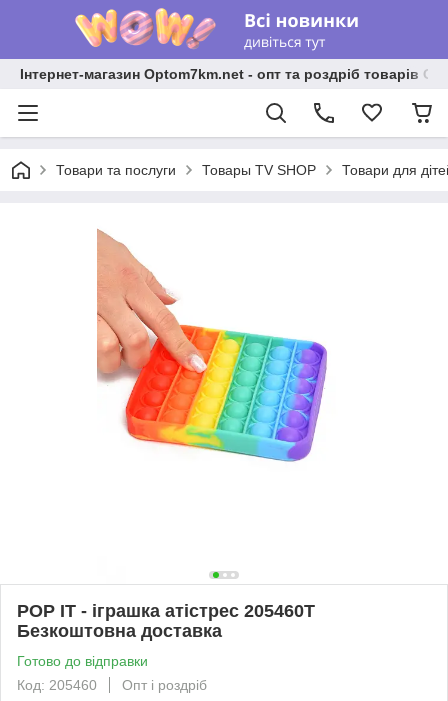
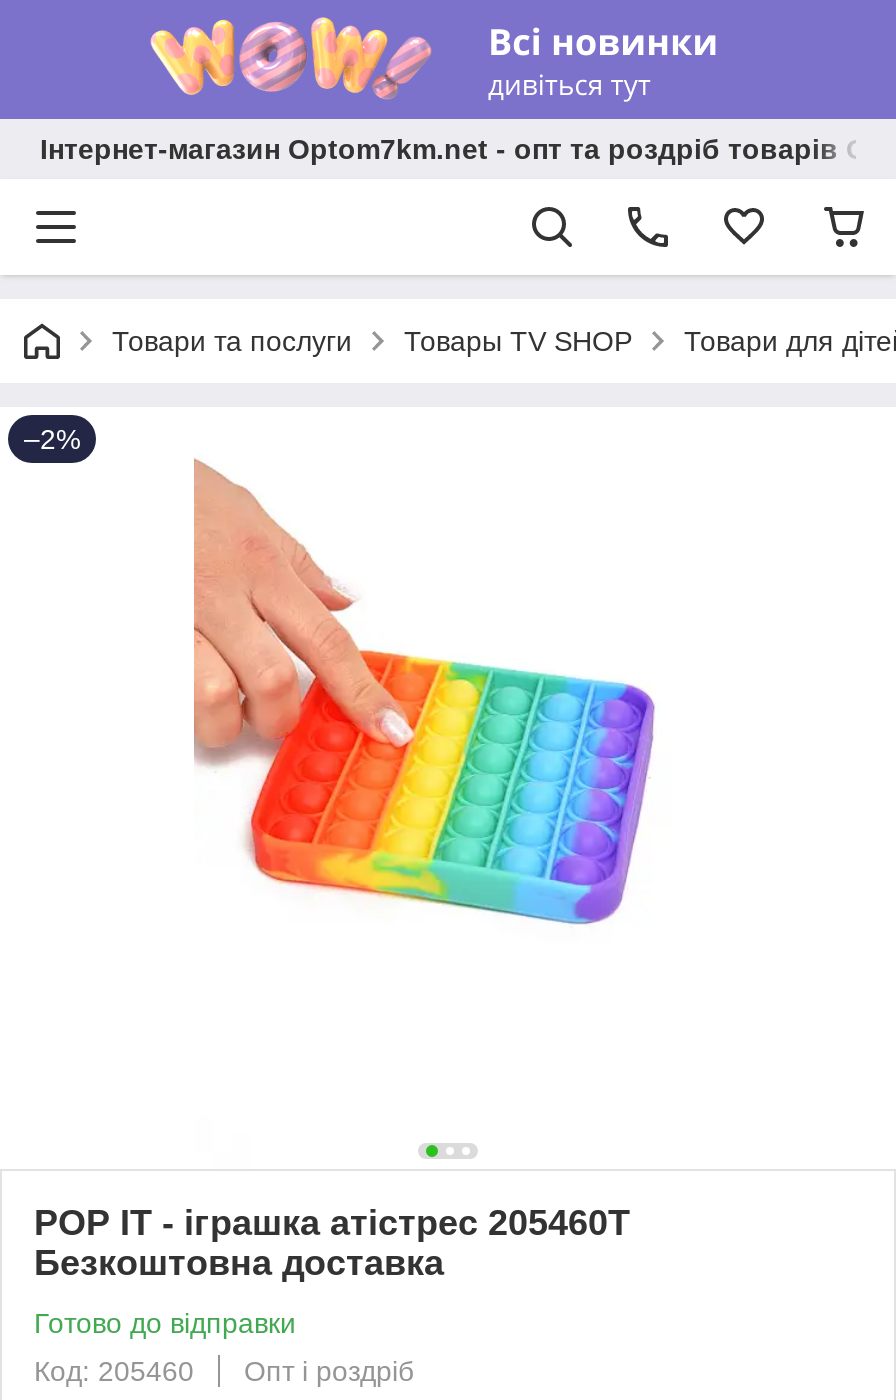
none -> [24,423,80,455] –2%

